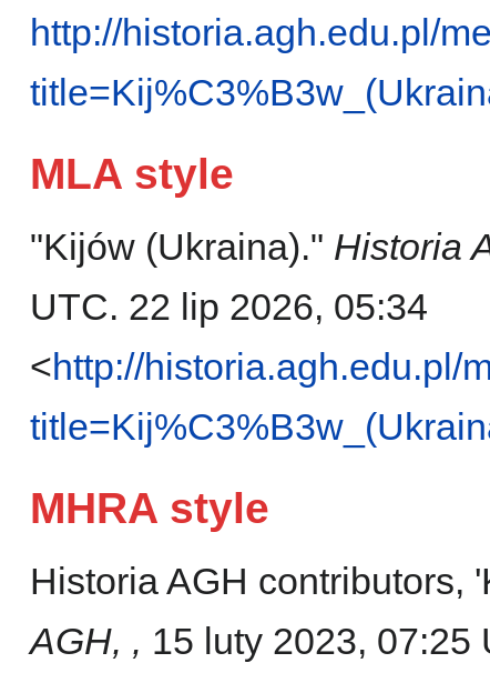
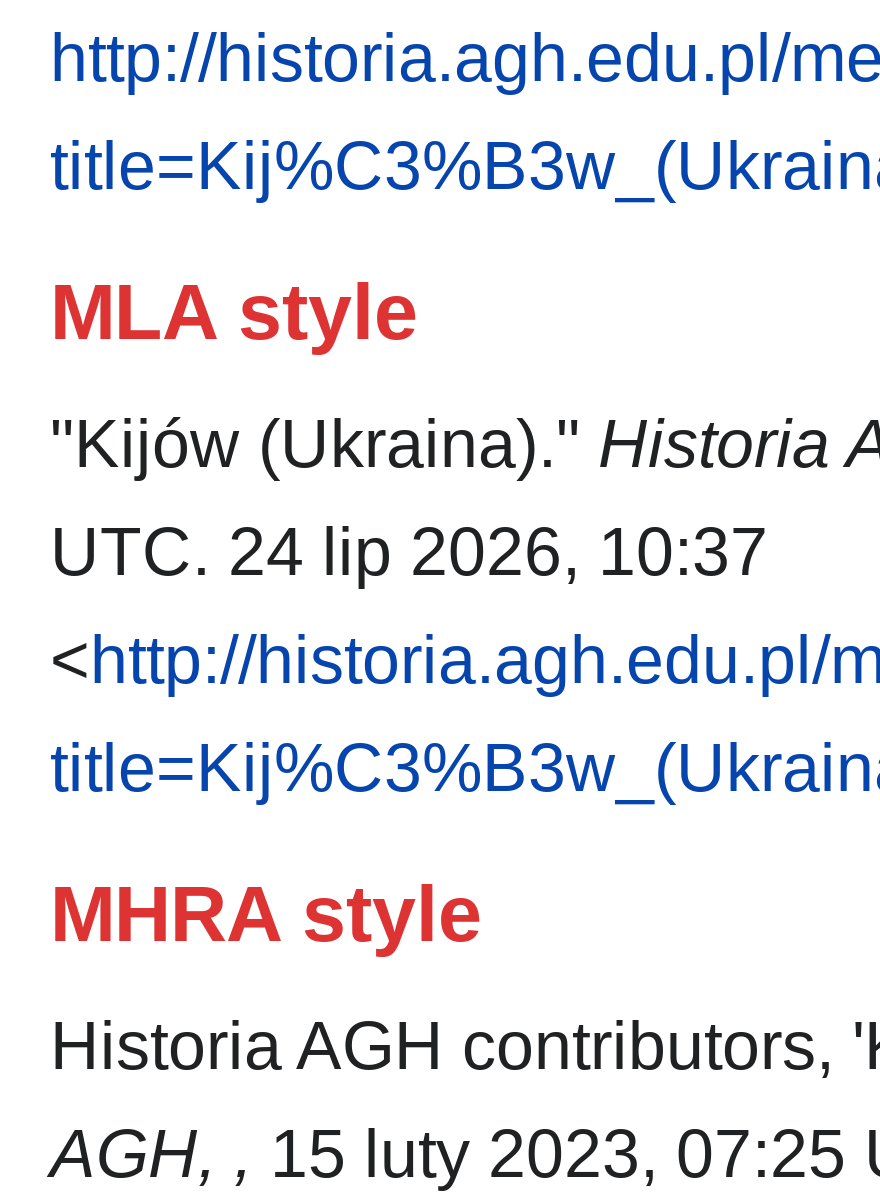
[30,286,428,328] UTC. 22 lip 2026, 05:34 -> [50,513,768,589] UTC. 24 lip 2026, 10:37

